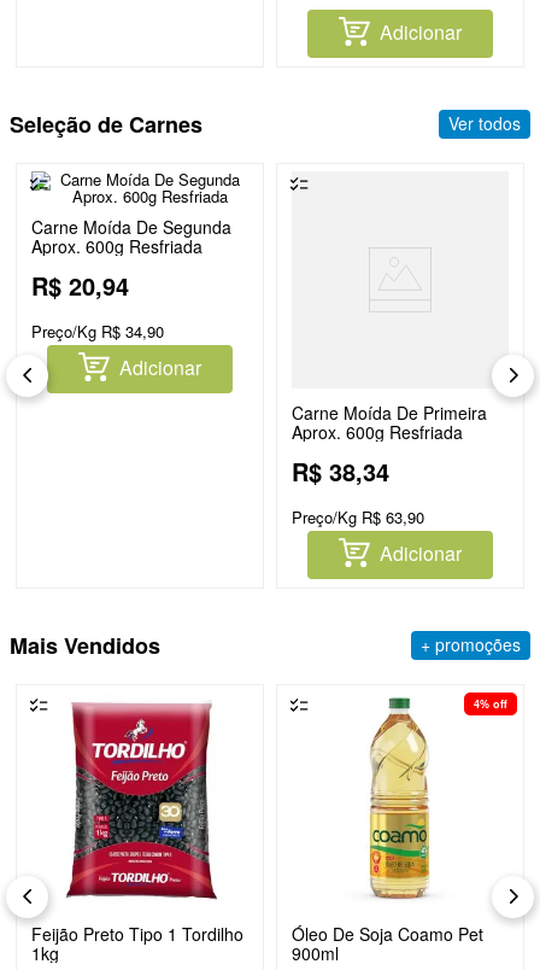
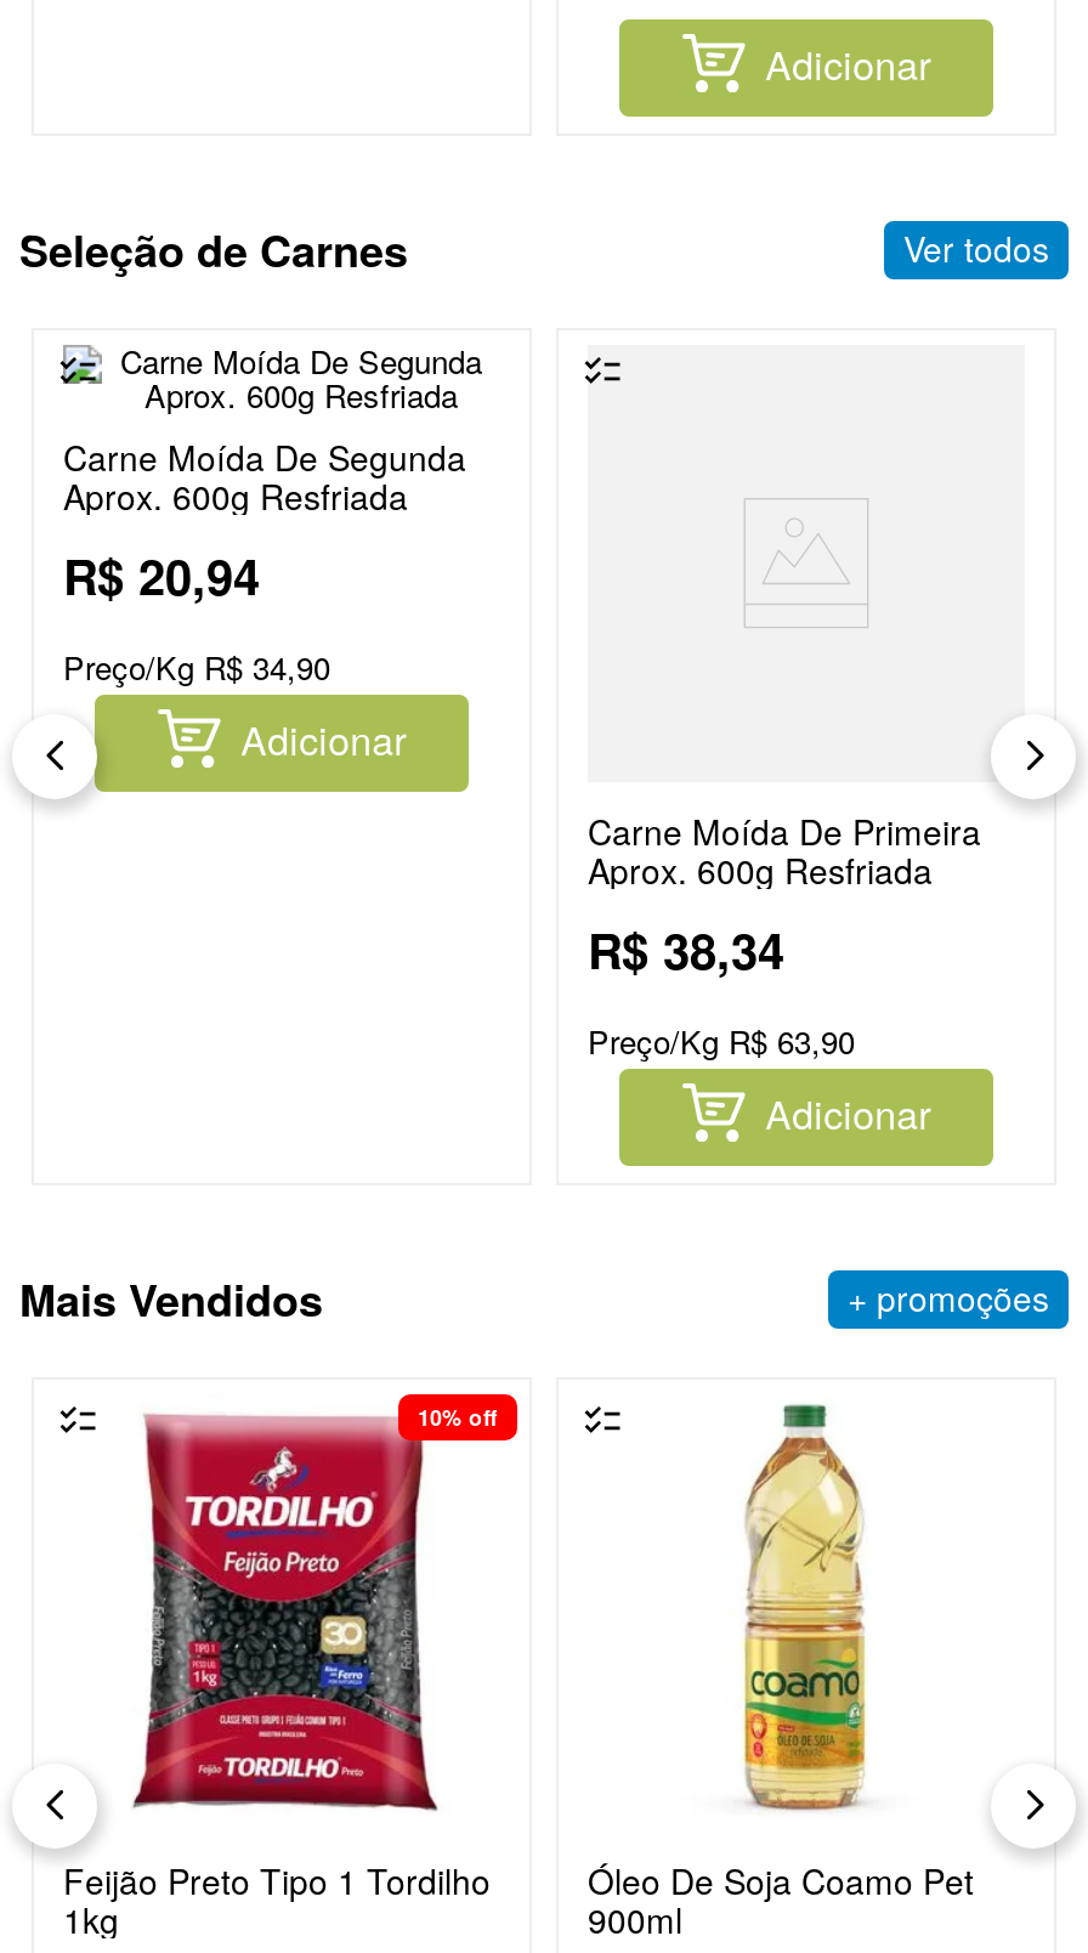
none -> [418,1400,498,1432] 10% off
[474,696,507,711] 4% off -> none

